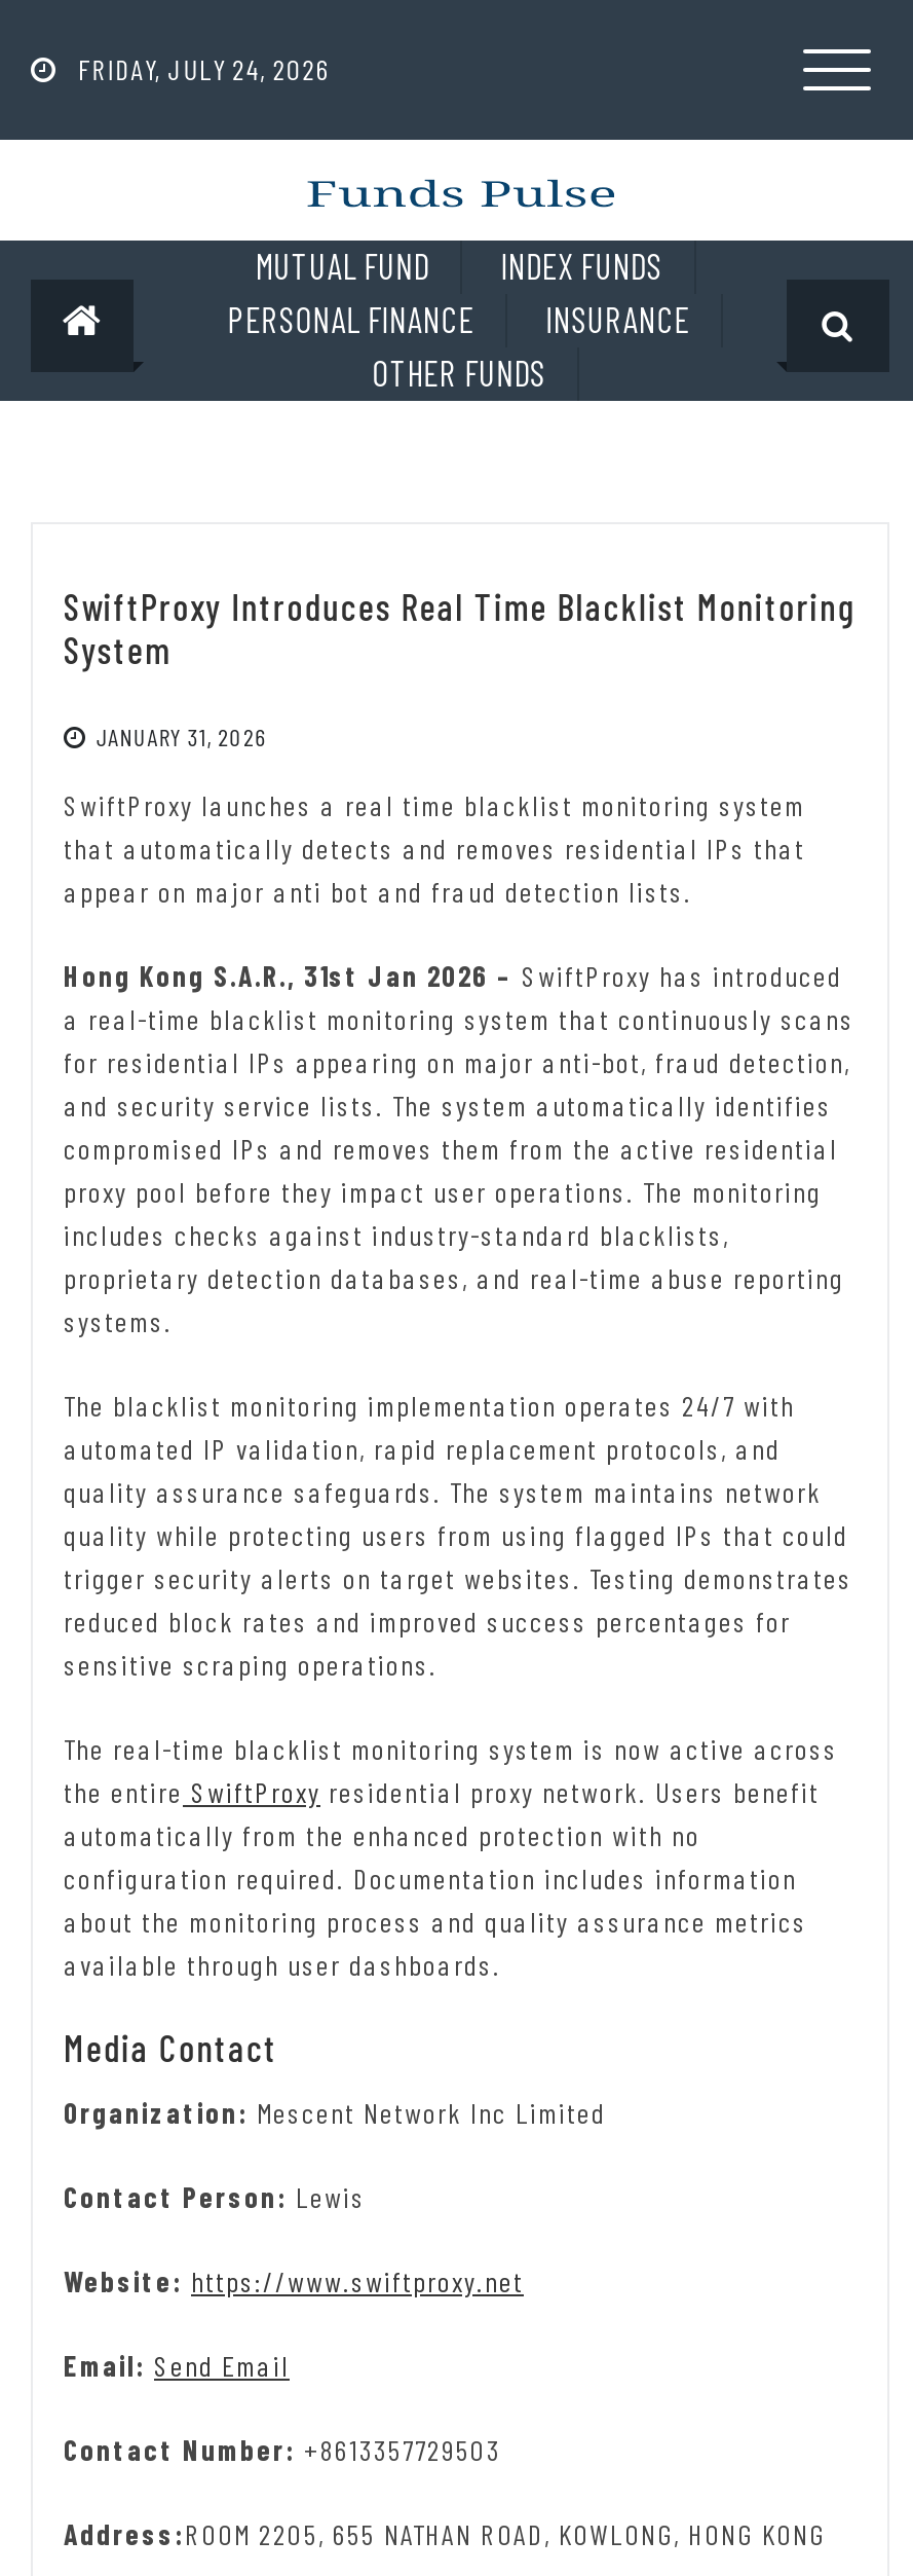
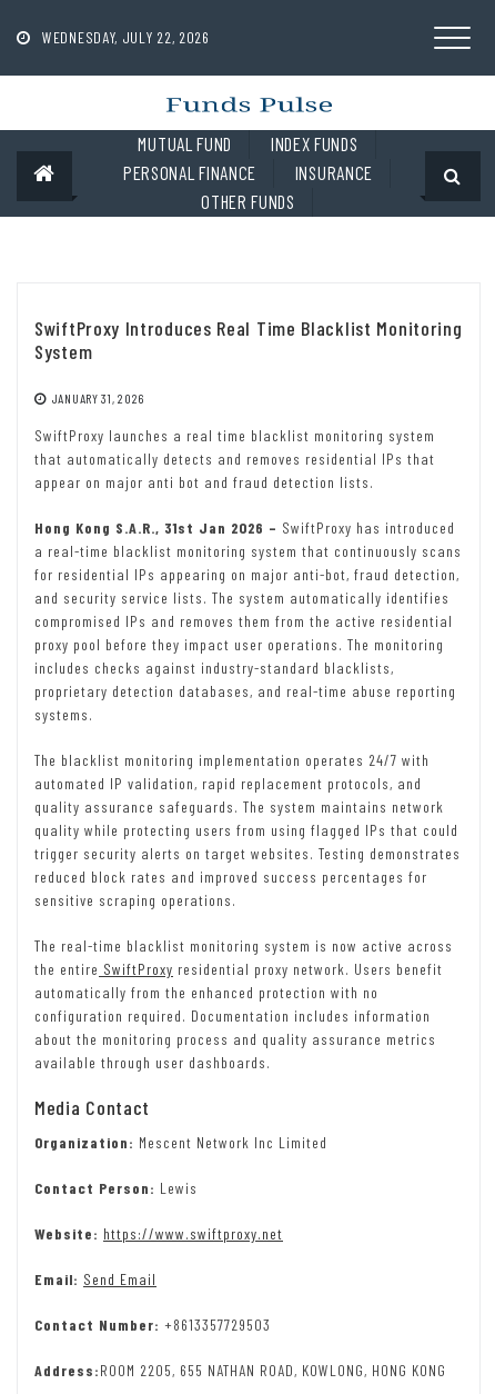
[78,50,330,85] FRIDAY, JULY 24, 2026 -> [42,27,210,46] WEDNESDAY, JULY 22, 2026

